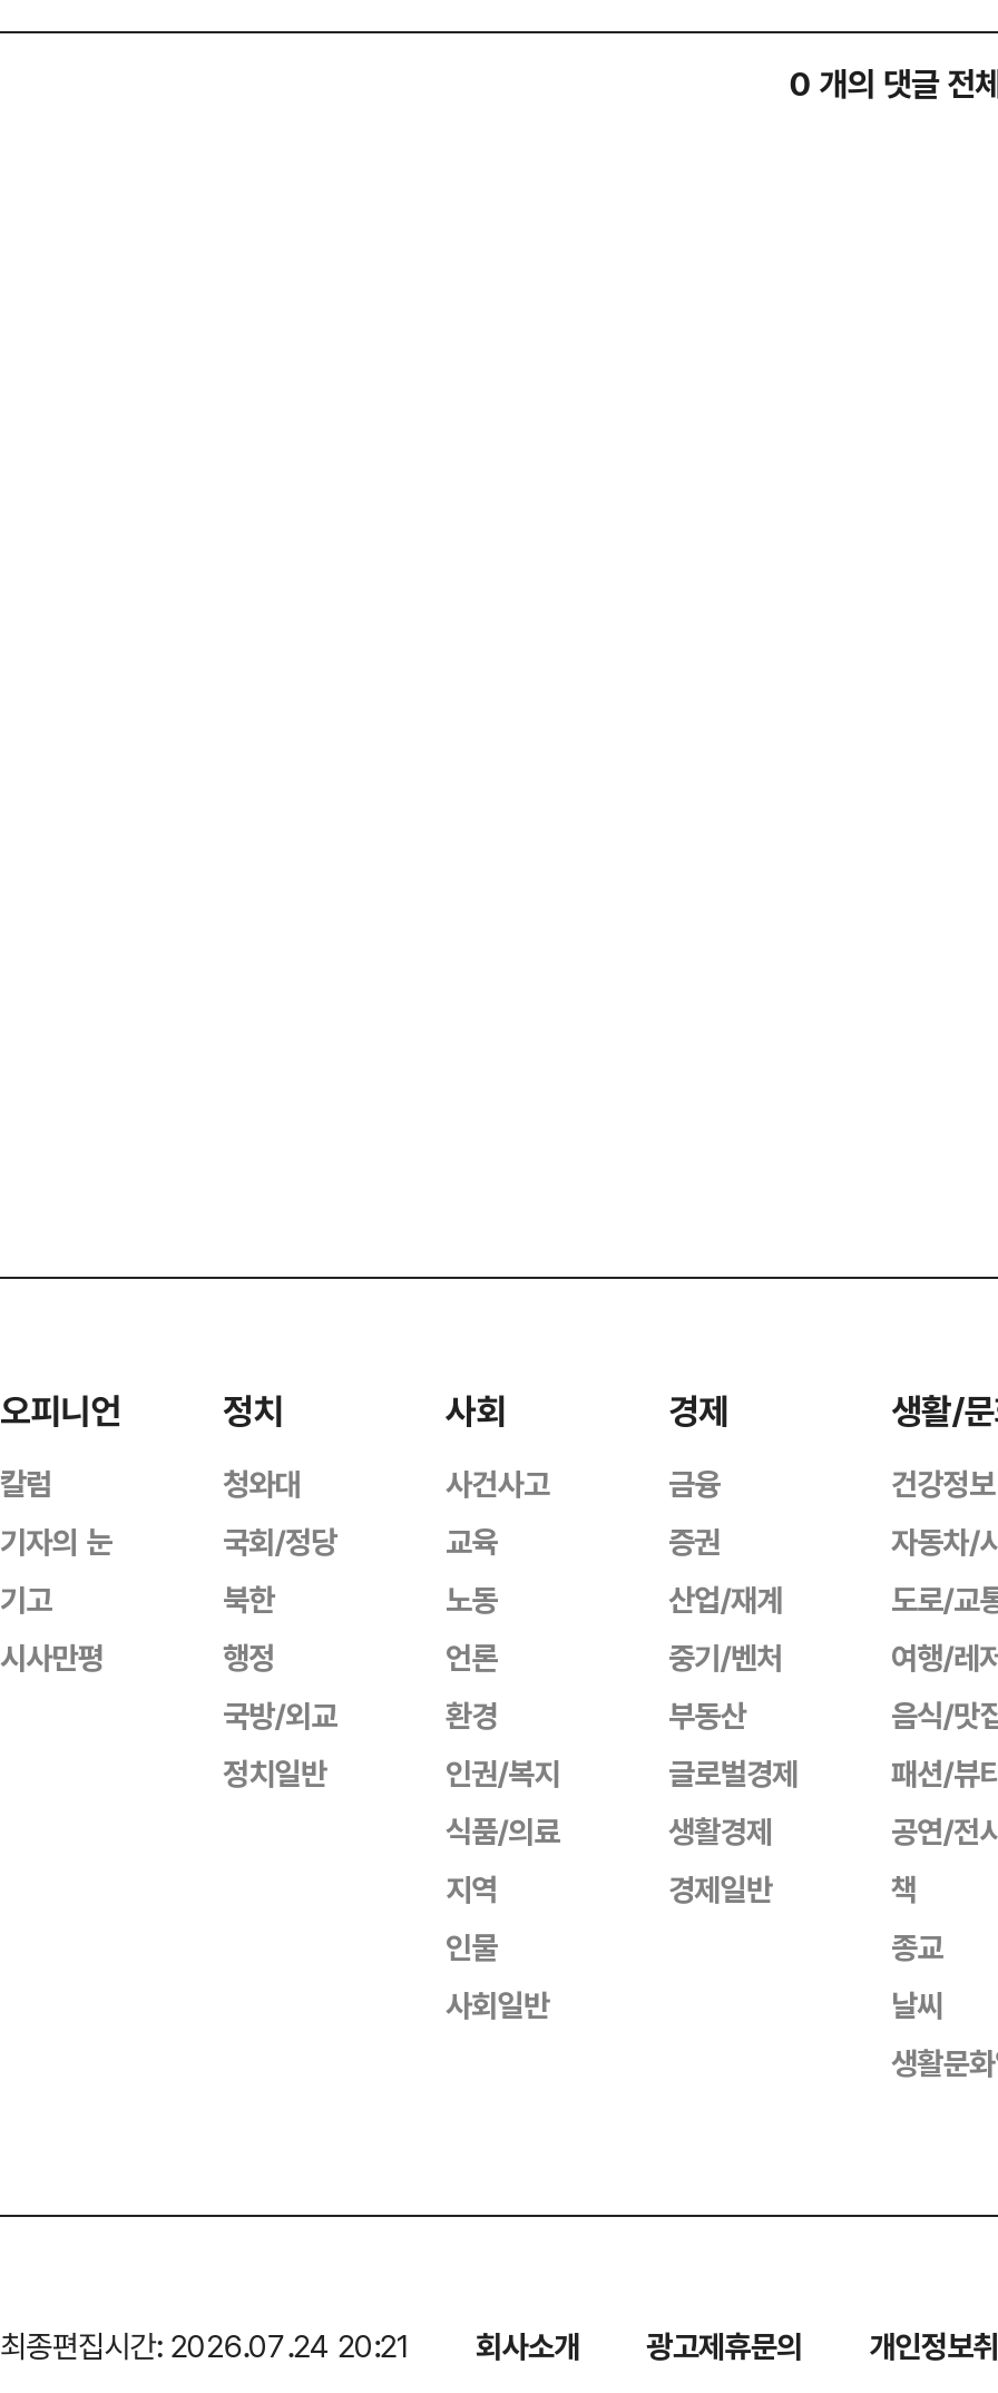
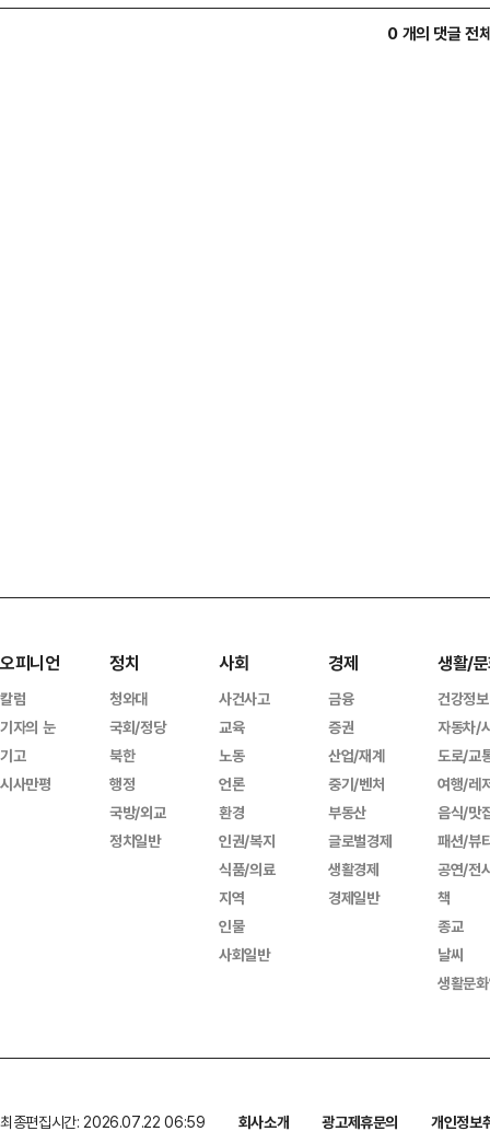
[0,2324,409,2366] 최종편집시간: 2026.07.24 20:21 -> [0,1111,205,1132] 최종편집시간: 2026.07.22 06:59

